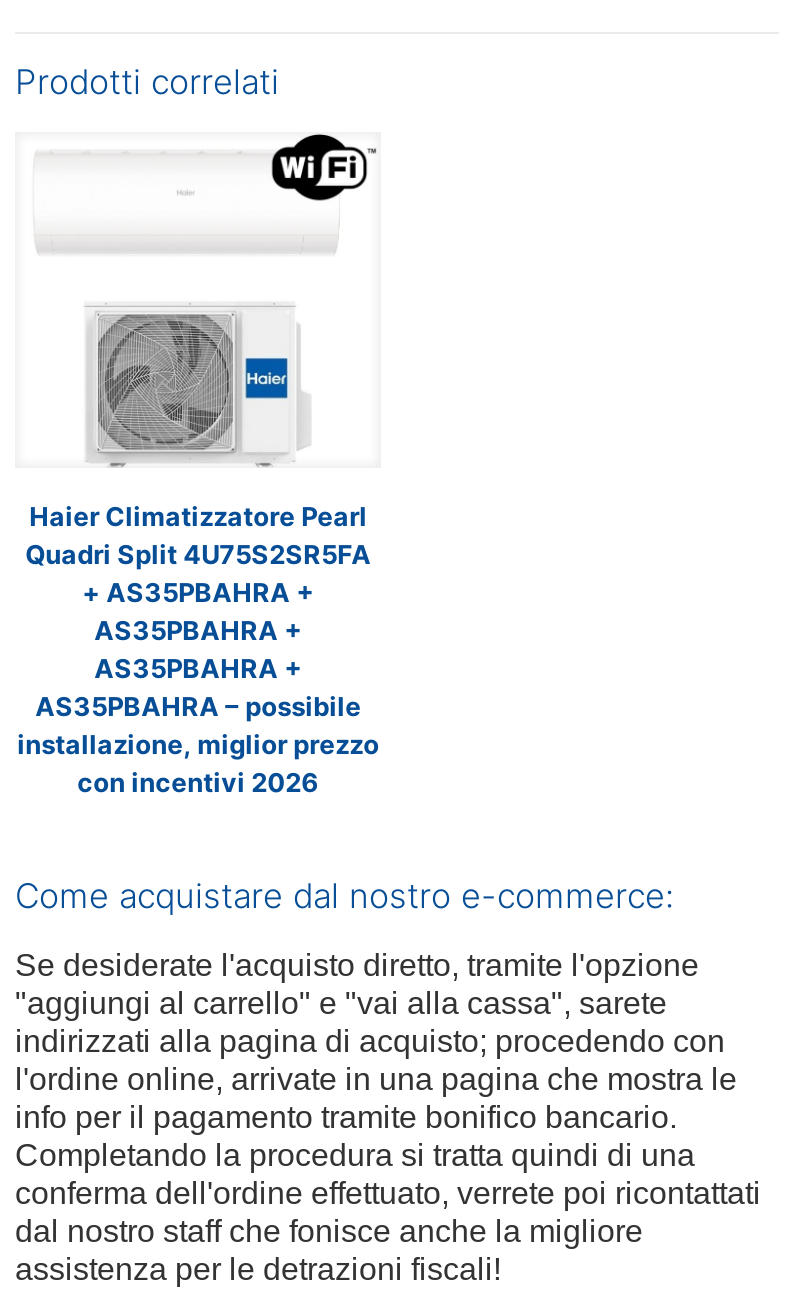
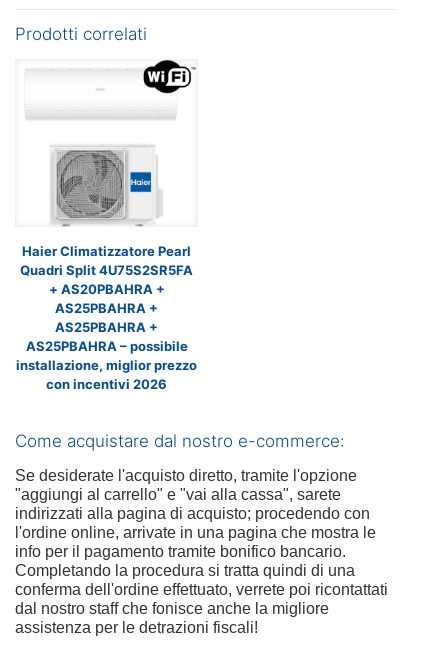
[35,576,361,722] + AS35PBAHRA + | AS35PBAHRA + | AS35PBAHRA + | AS35PBAHRA – possibile -> [26,281,188,354] + AS20PBAHRA + | AS25PBAHRA + | AS25PBAHRA + | AS25PBAHRA – possibile

